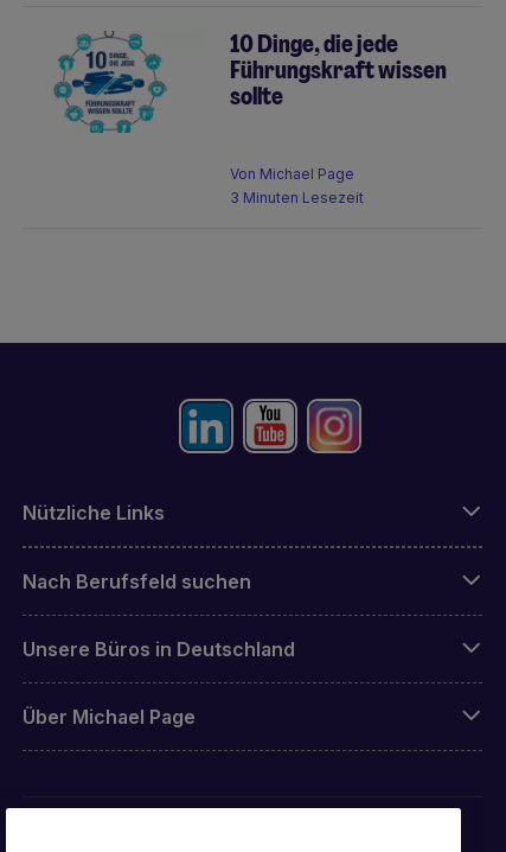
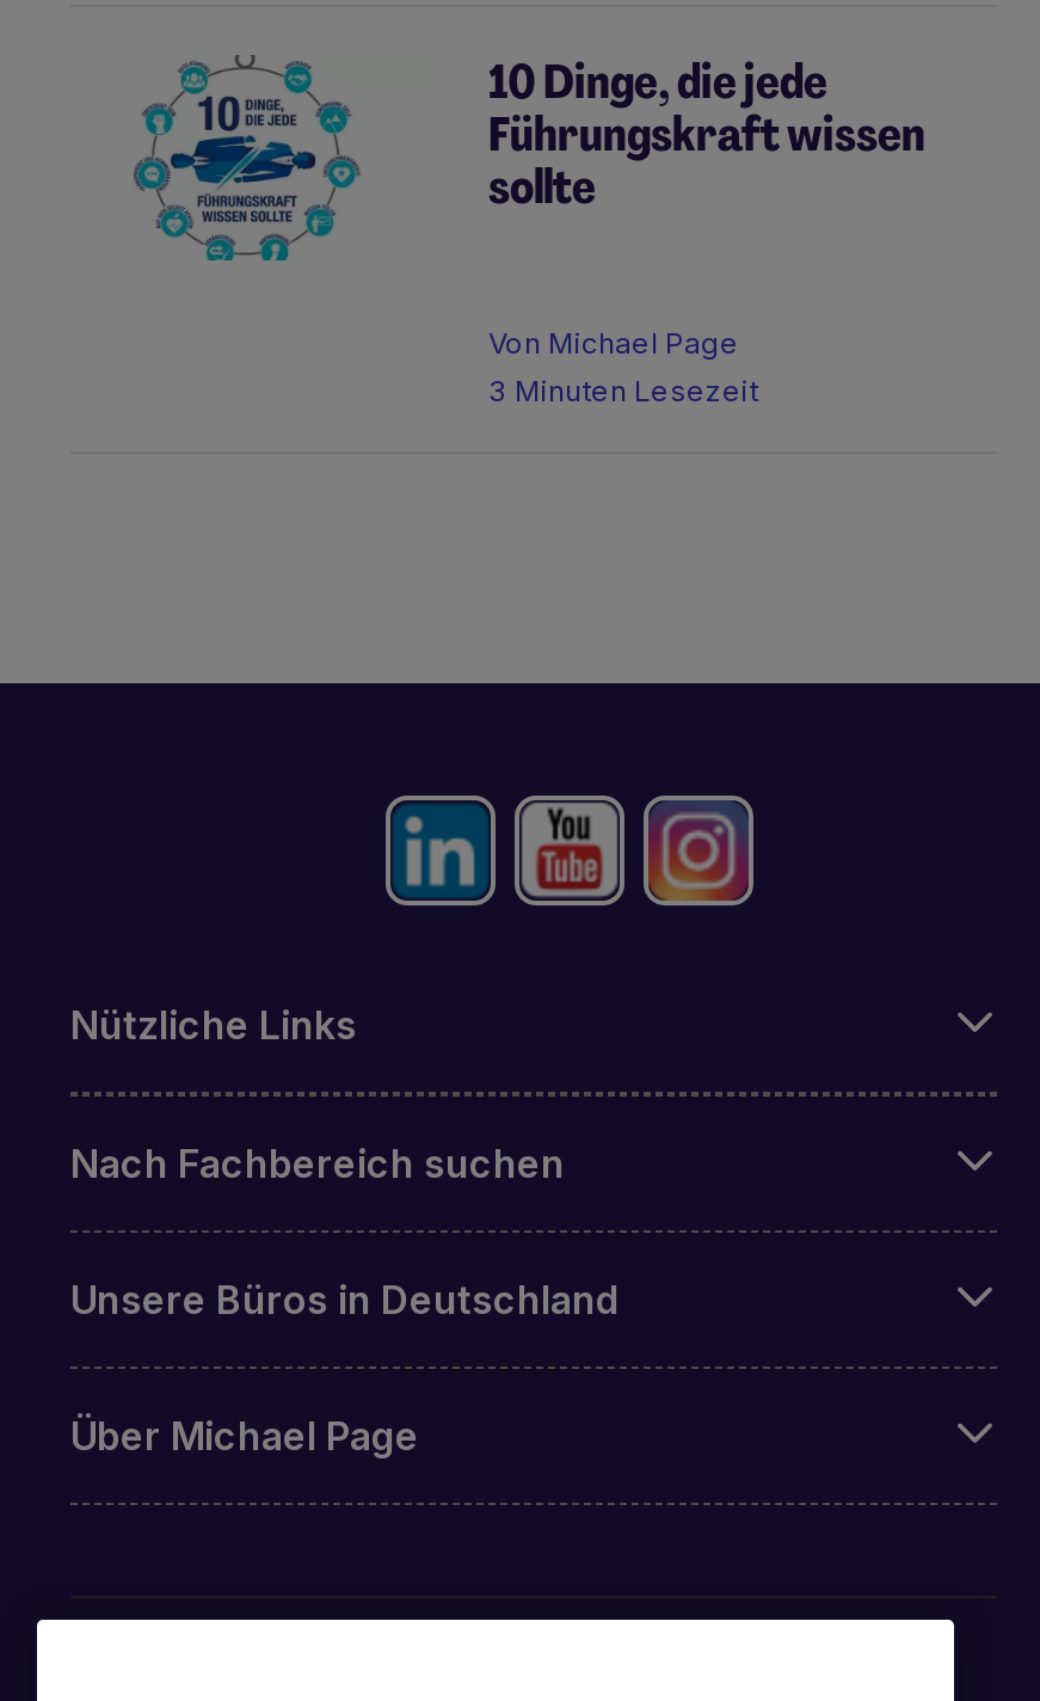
[23,570,251,593] Nach Berufsfeld suchen -> [70,1140,565,1187] Nach Fachbereich suchen

